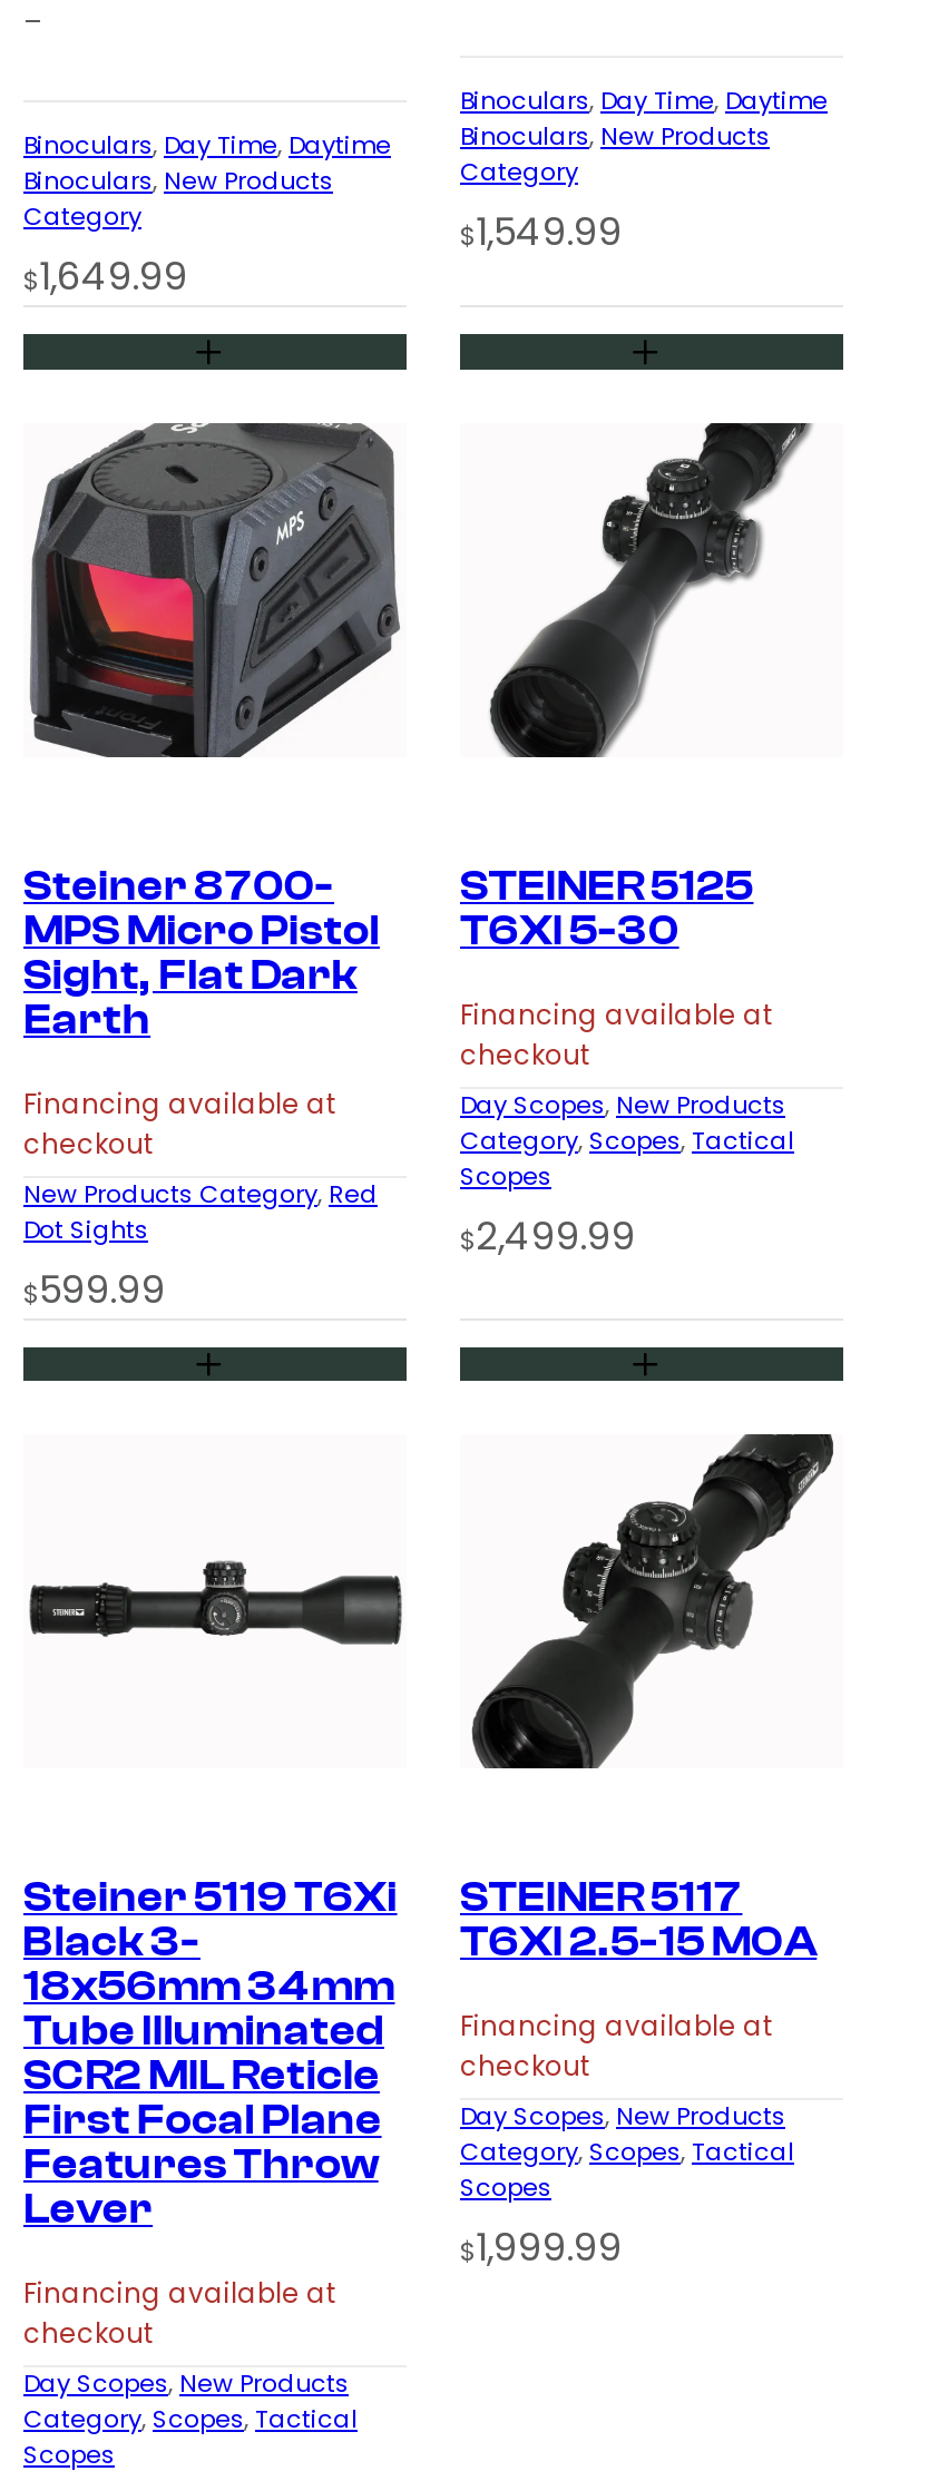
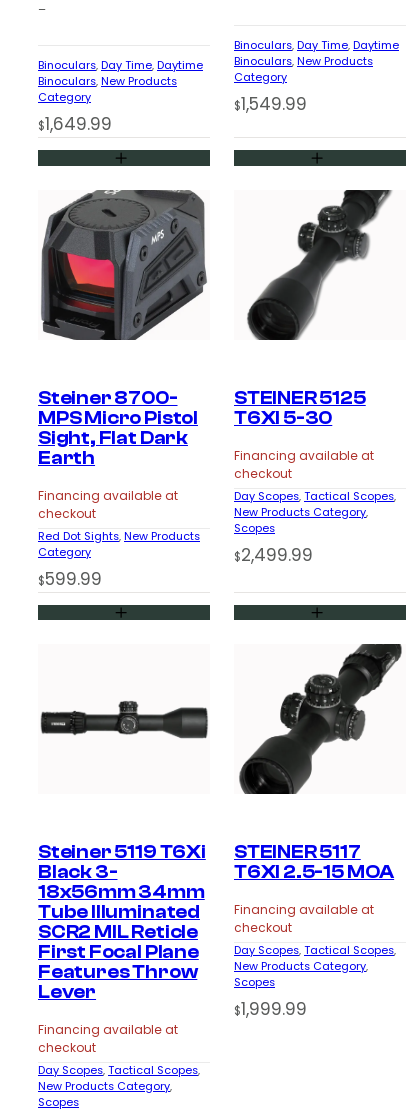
[460,1088,794,1157] Day Scopes, New Products | Category, Scopes, Tactical -> [234,489,399,520] Day Scopes, Tactical Scopes , | New Products Category ,
[23,1177,378,1246] New Products Category, Red | Dot Sights -> [38,529,200,560] Red Dot Sights, New Products | Category
[460,2101,794,2170] Day Scopes, New Products | Category, Scopes, Tactical -> [234,943,399,974] Day Scopes, Tactical Scopes , | New Products Category ,
[23,2368,358,2437] Day Scopes, New Products | Category, Scopes, Tactical -> [38,1063,203,1094] Day Scopes, Tactical Scopes , | New Products Category ,

